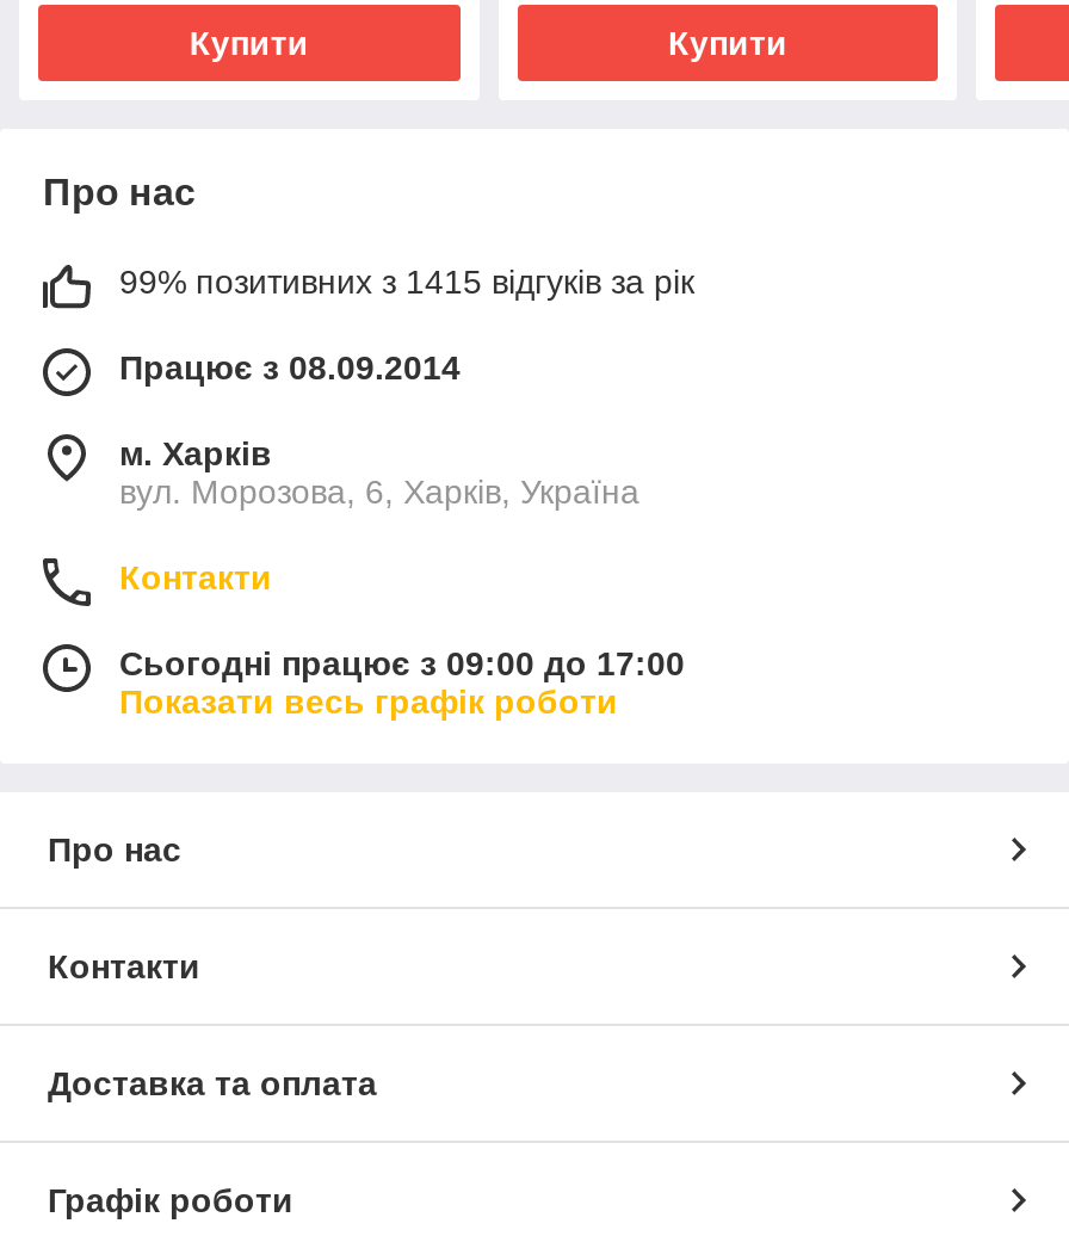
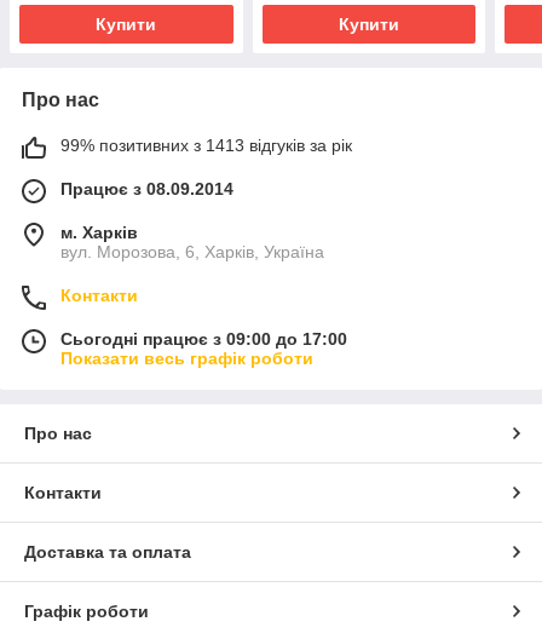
[119,262,694,300] 99% позитивних з 1415 відгуків за рік -> [60,135,352,155] 99% позитивних з 1413 відгуків за рік

